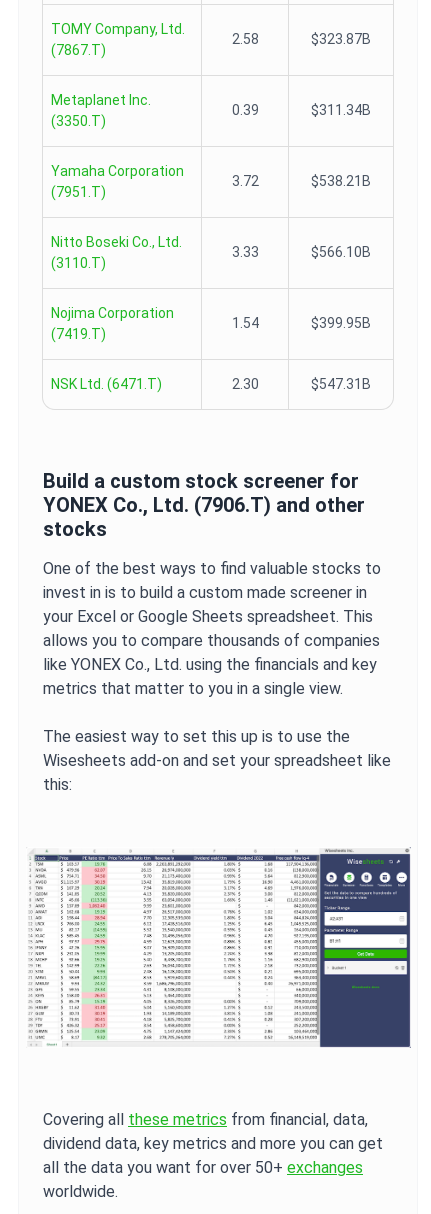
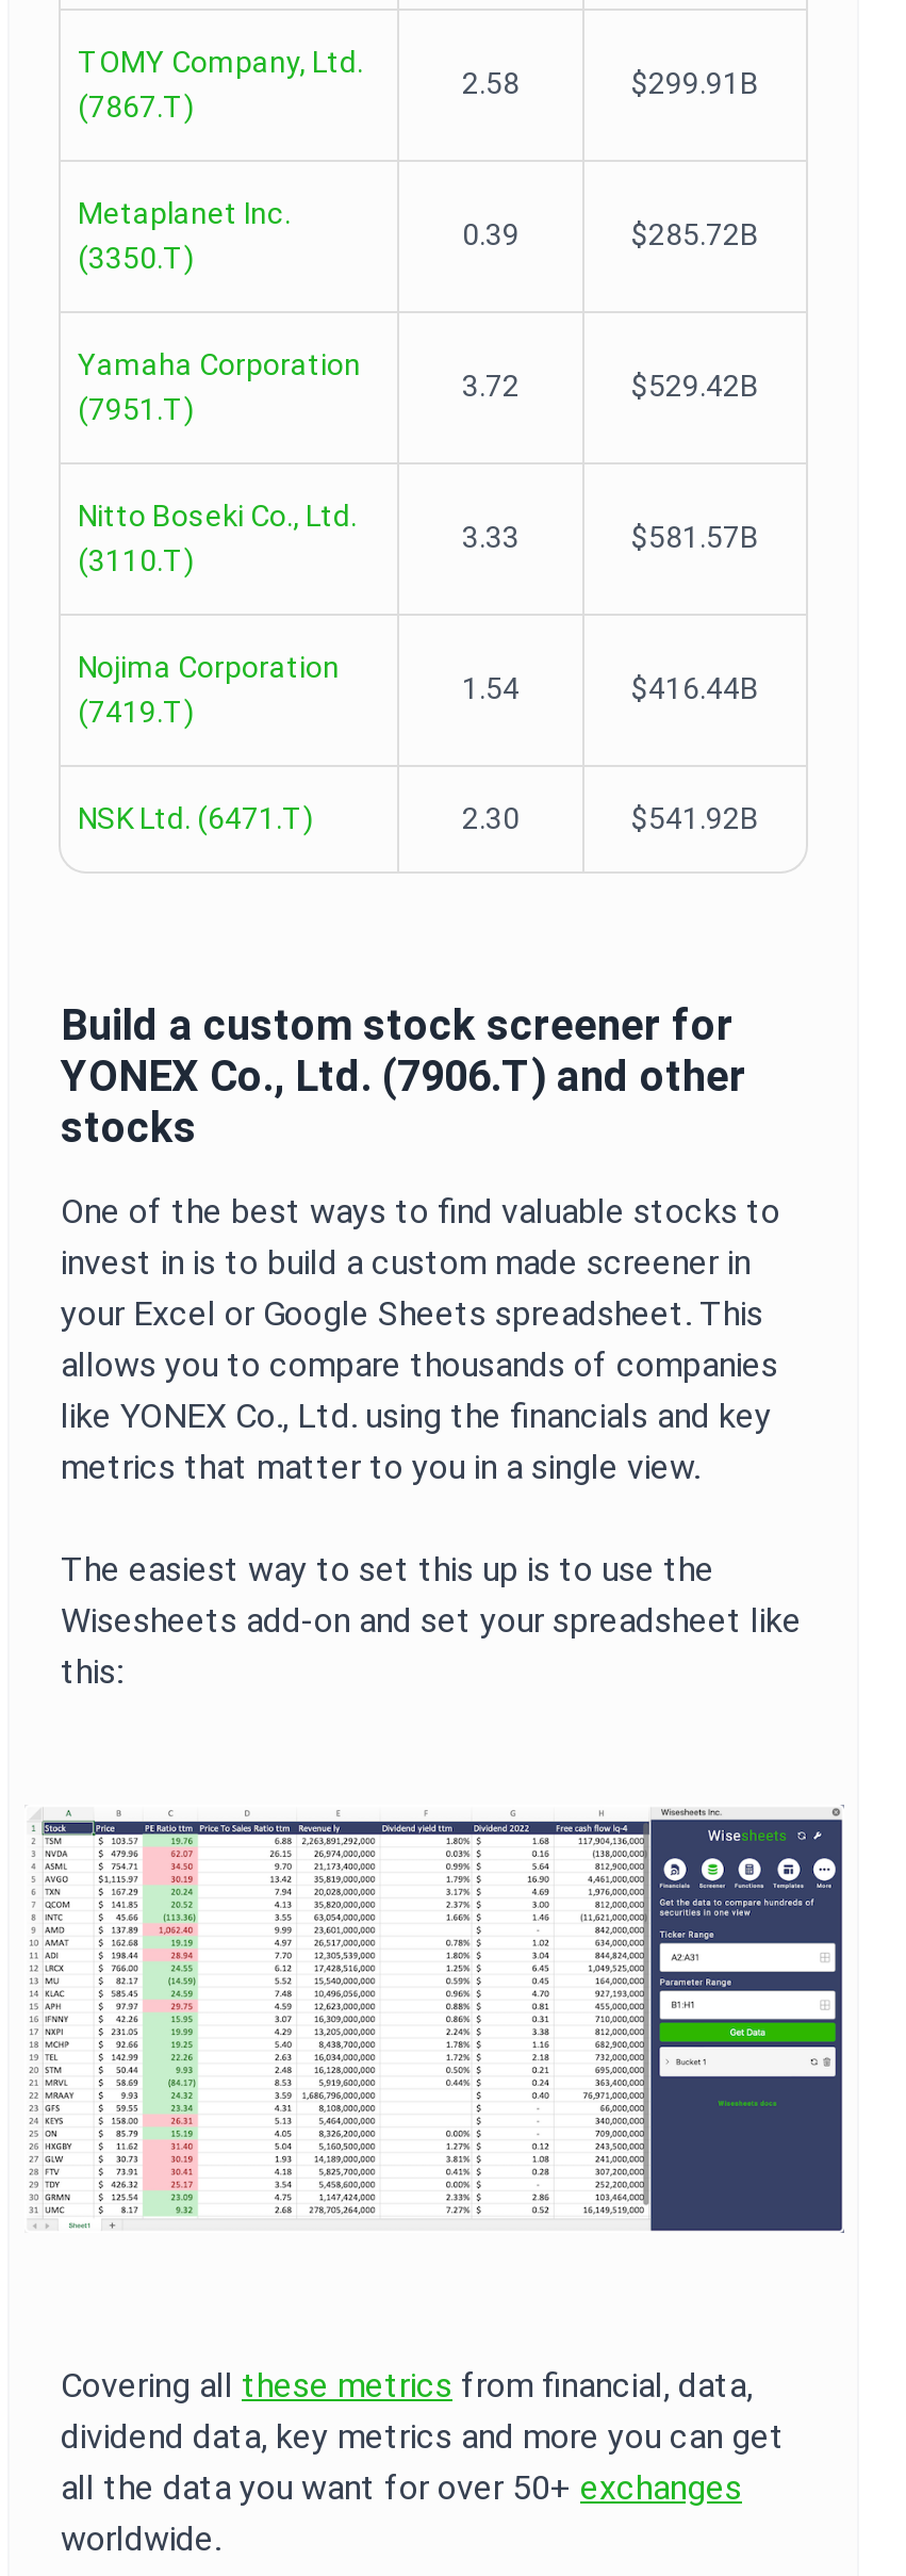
[311,31,371,47] $323.87B -> [631,66,759,100] $299.91B
[311,102,371,118] $311.34B -> [631,217,759,251] $285.72B
[311,173,371,189] $538.21B -> [631,369,759,403] $529.42B
[311,244,371,260] $566.10B -> [631,520,759,554] $581.57B
[311,315,371,331] $399.95B -> [631,671,759,705] $416.44B
[311,376,371,392] $547.31B -> [631,801,759,835] $541.92B

